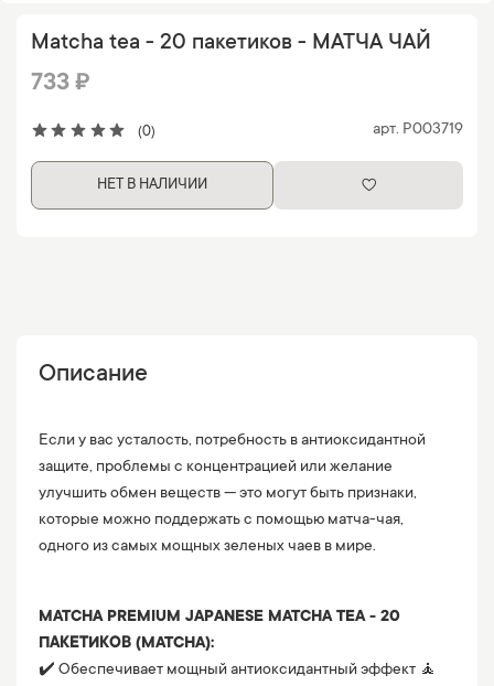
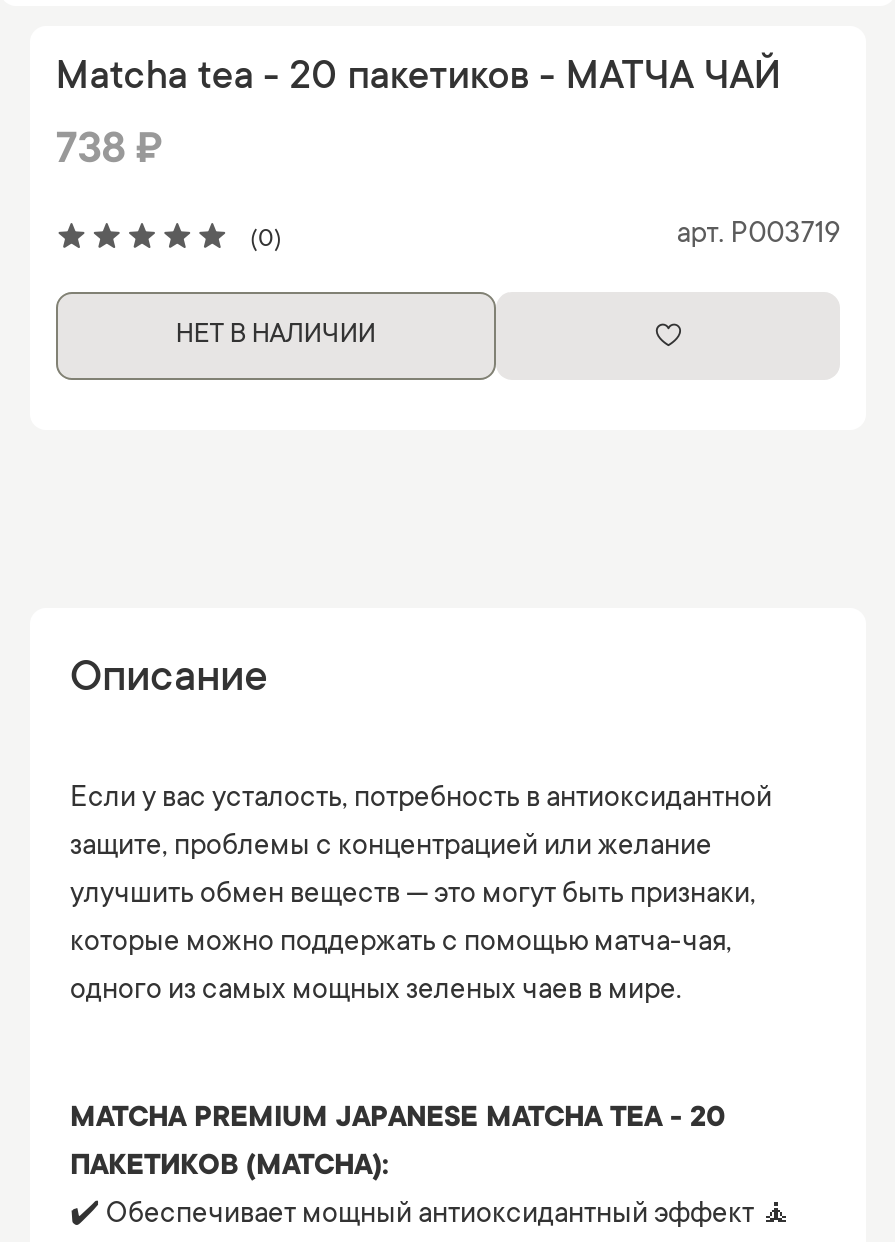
[31,70,90,97] 733 ₽ -> [56,128,164,176] 738 ₽

